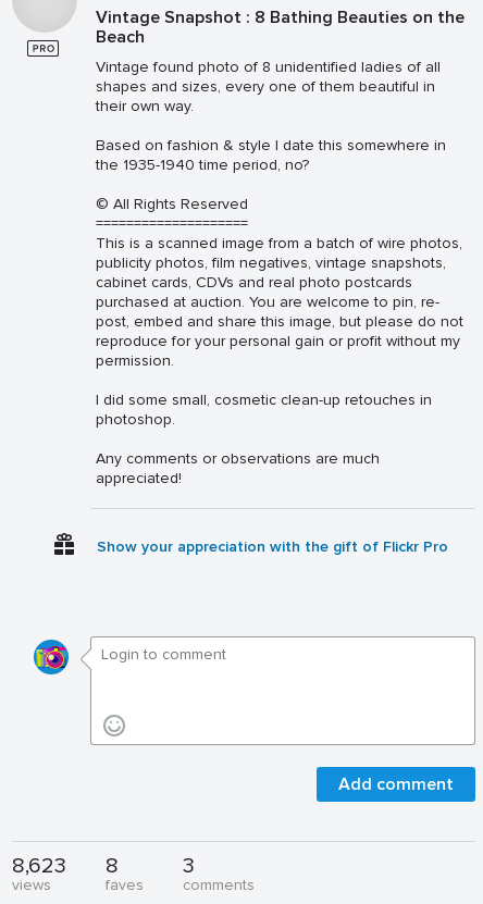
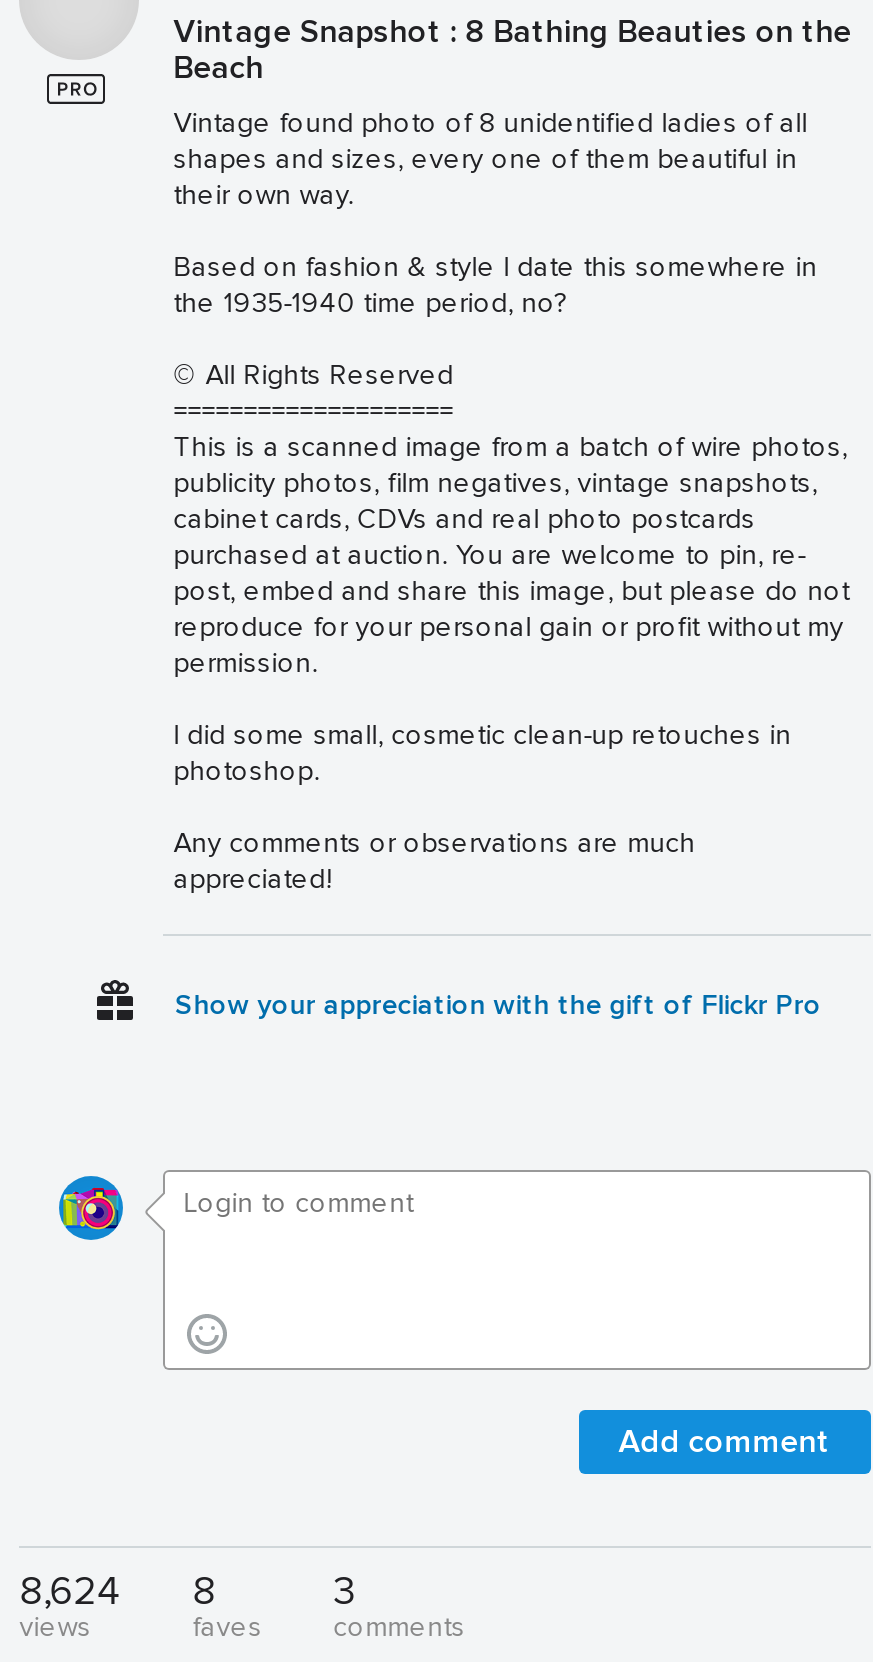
[12,853,119,879] 8,623 8 -> [19,1568,216,1616] 8,624 8

